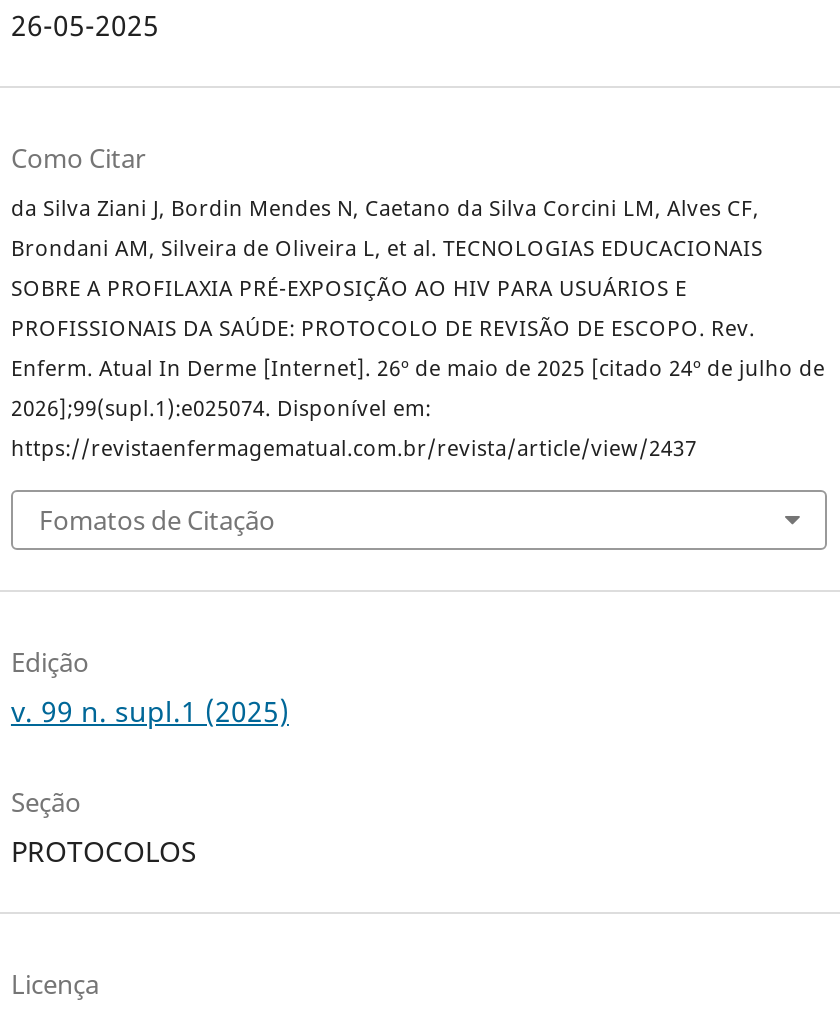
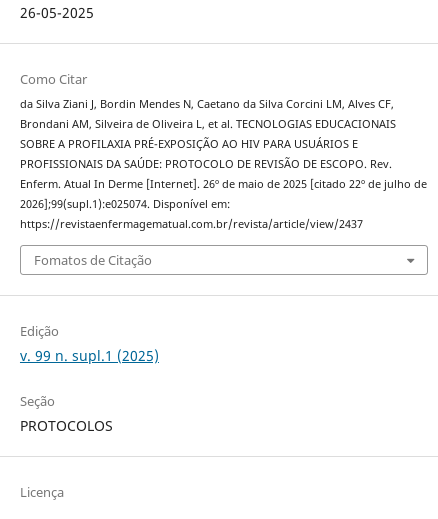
[11,354,825,382] Enferm. Atual In Derme [Internet]. 26º de maio de 2025 [citado 24º de julho de -> [20,177,427,191] Enferm. Atual In Derme [Internet]. 26º de maio de 2025 [citado 22º de julho de

